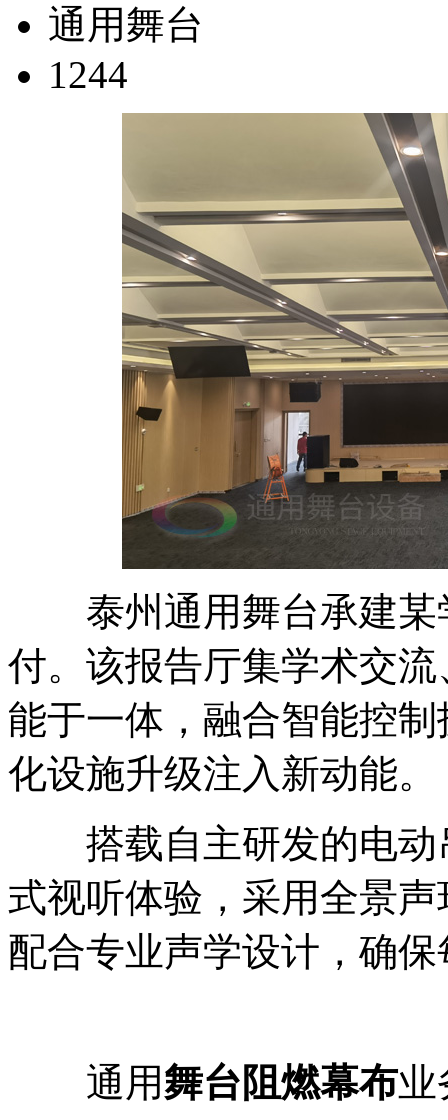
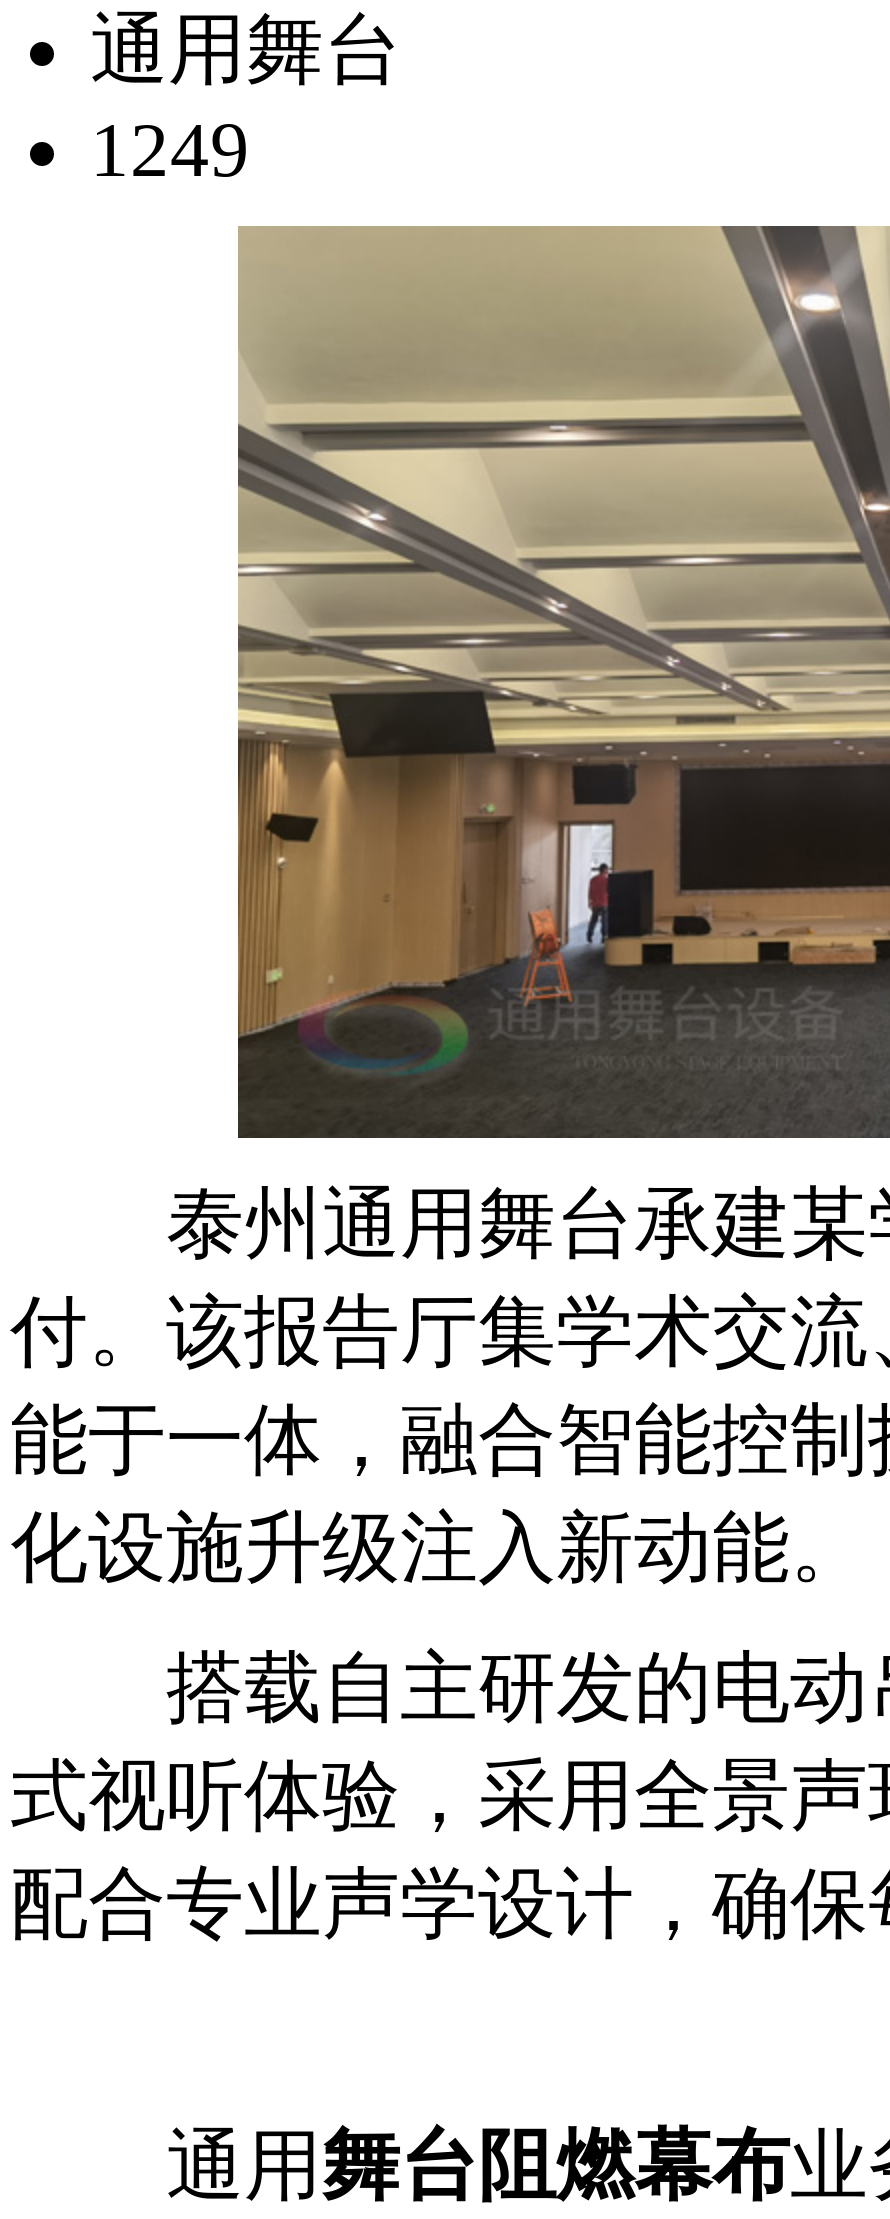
[48,53,128,96] 1244 -> [90,106,250,192] 1249

